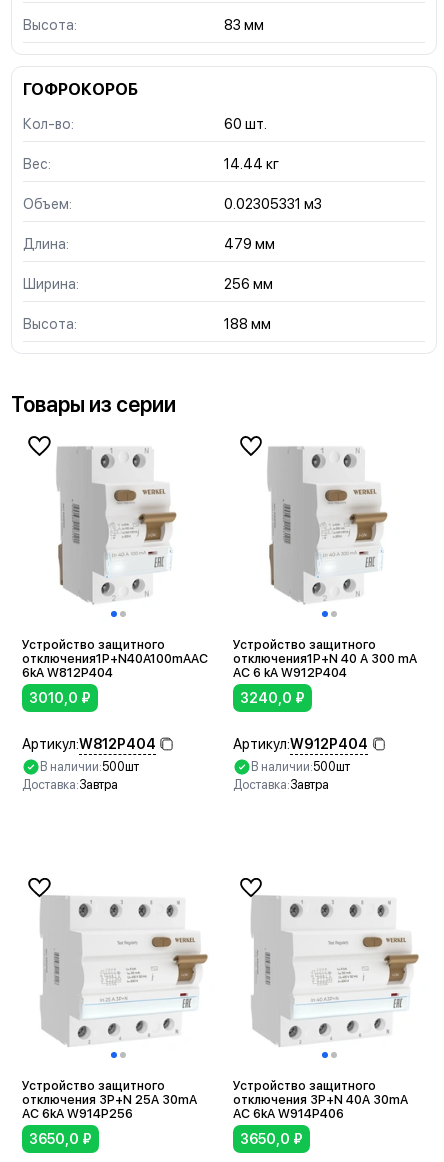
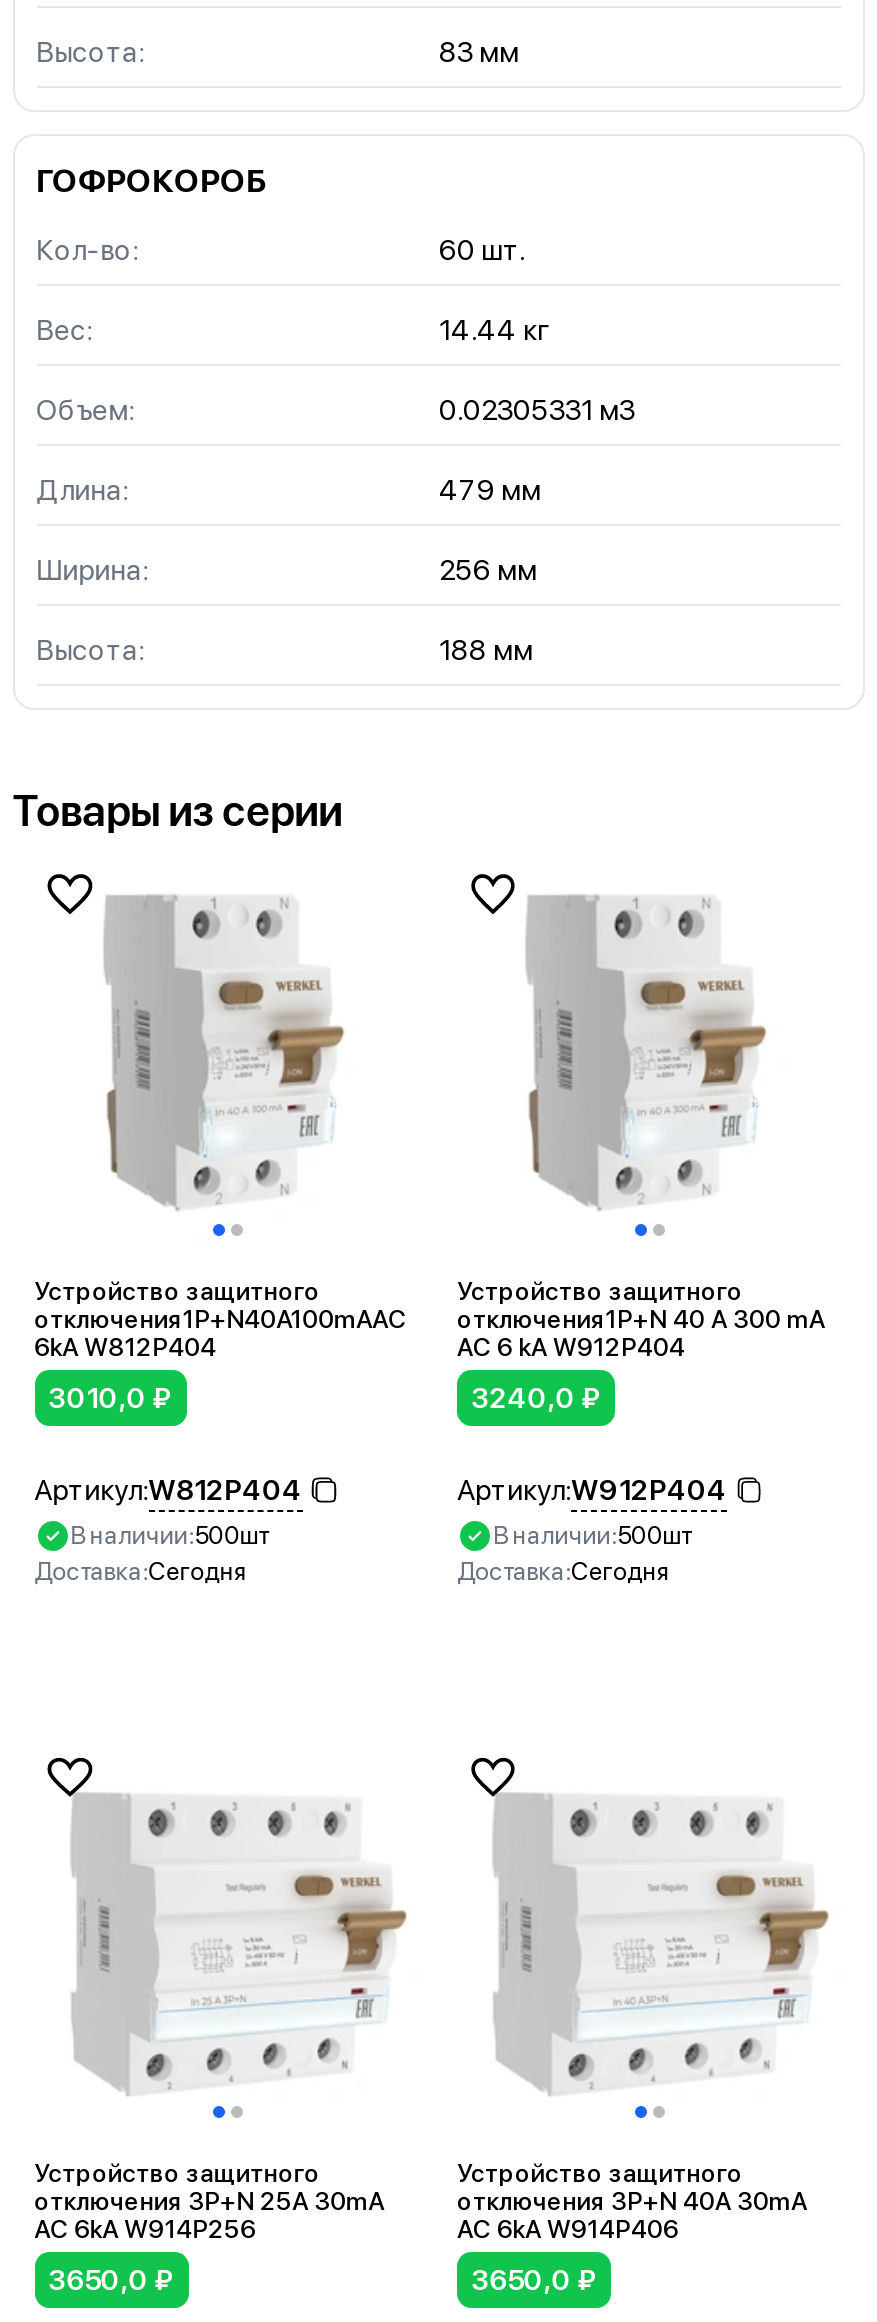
[22,777,118,792] Доставка:Завтра -> [34,1557,248,1587] Доставка:Сегодня
[233,777,329,792] Доставка:Завтра -> [457,1557,671,1587] Доставка:Сегодня

